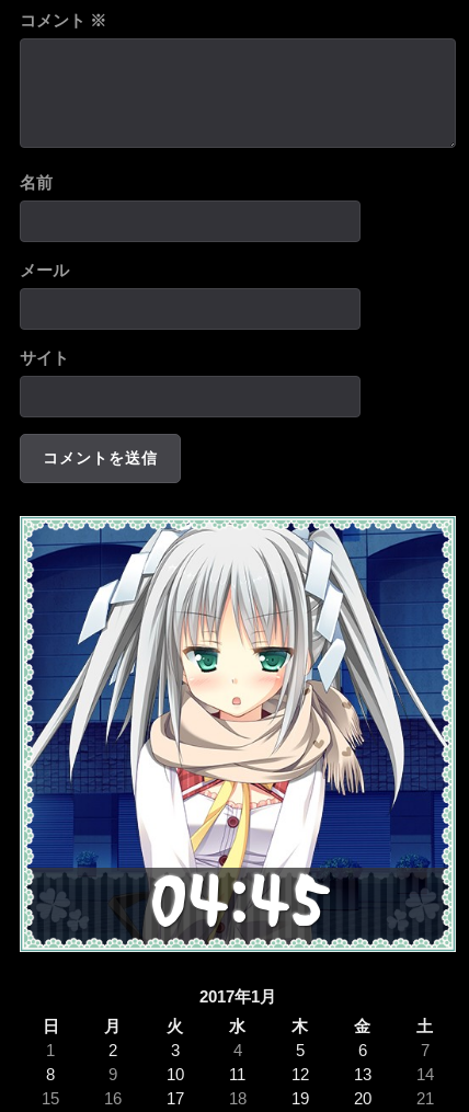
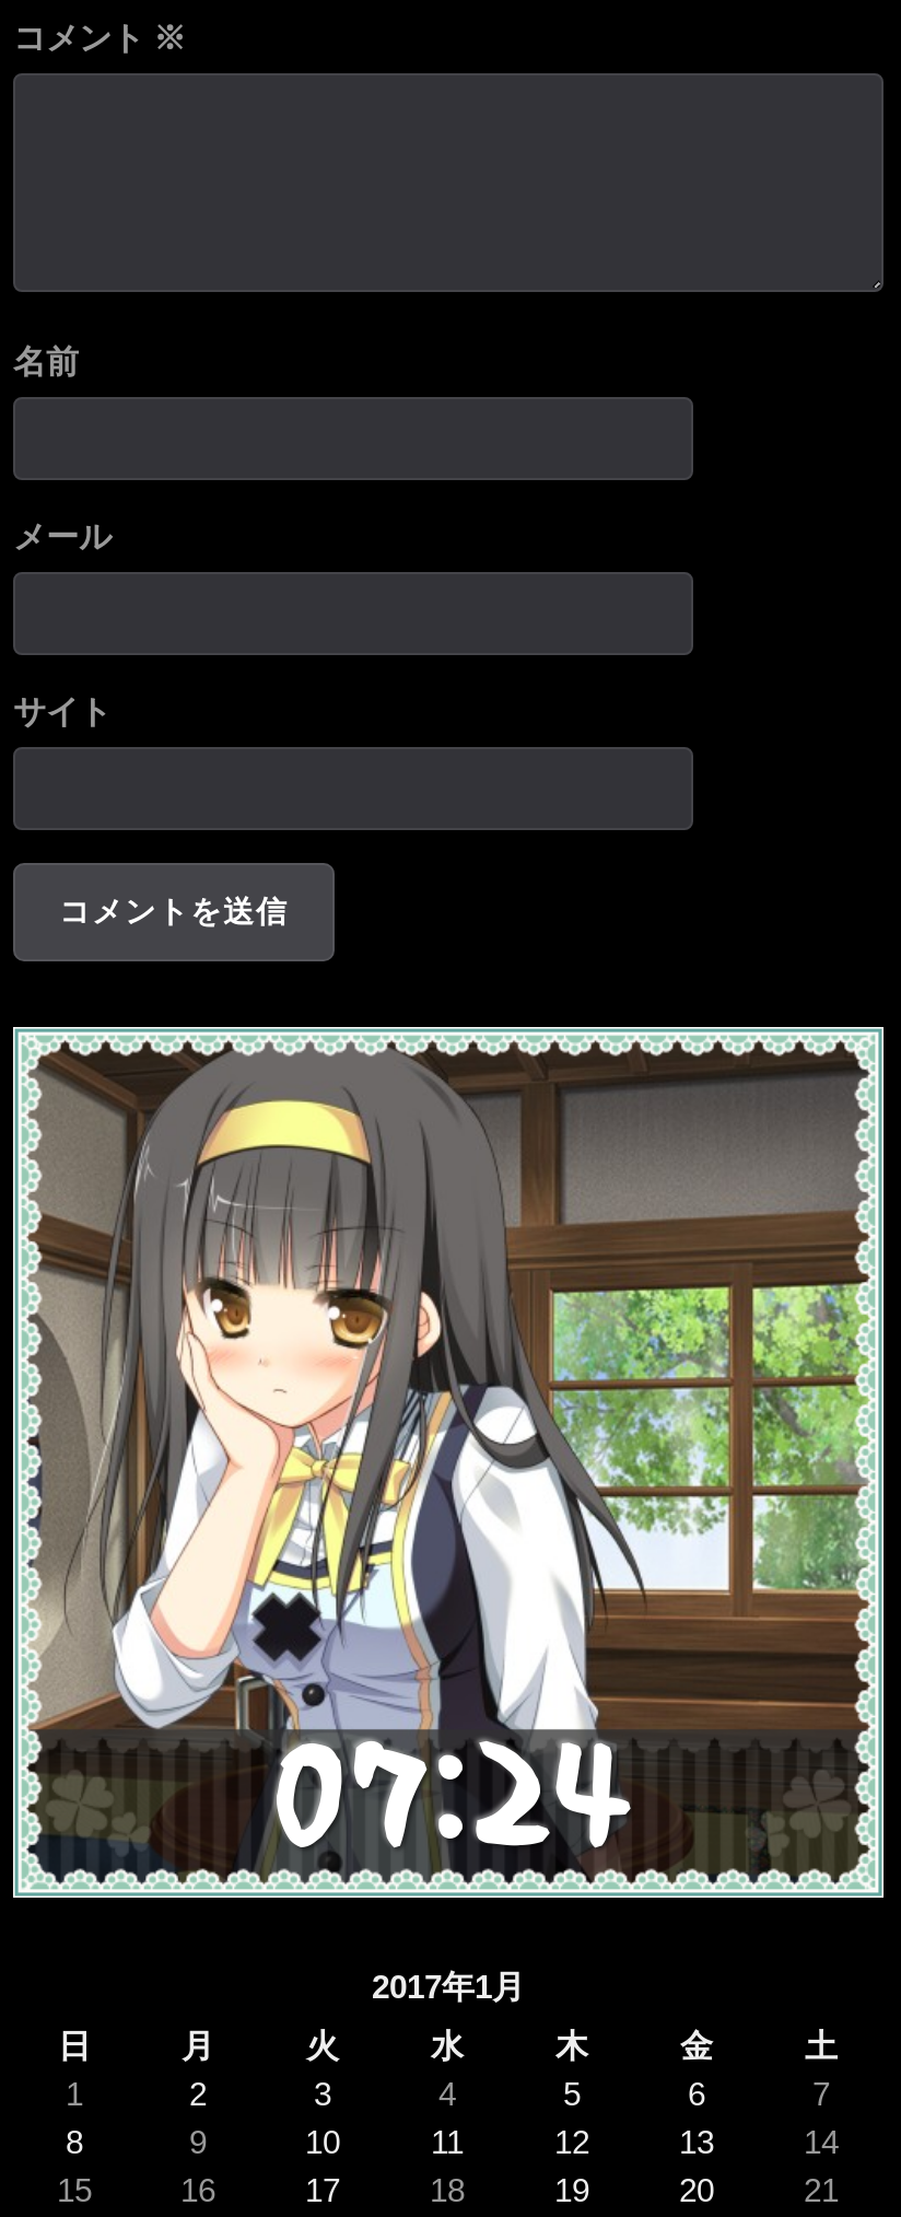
[26,524,449,942] [image] -> [26,1040,870,1878] [image]

